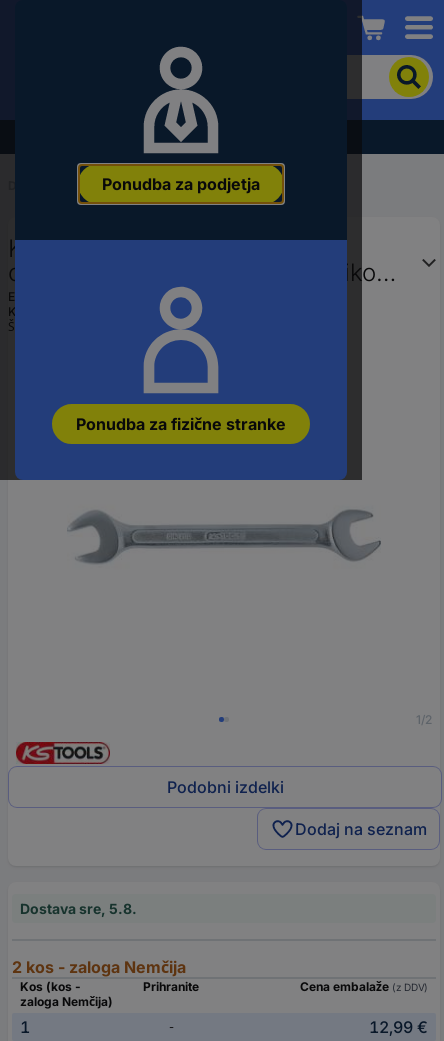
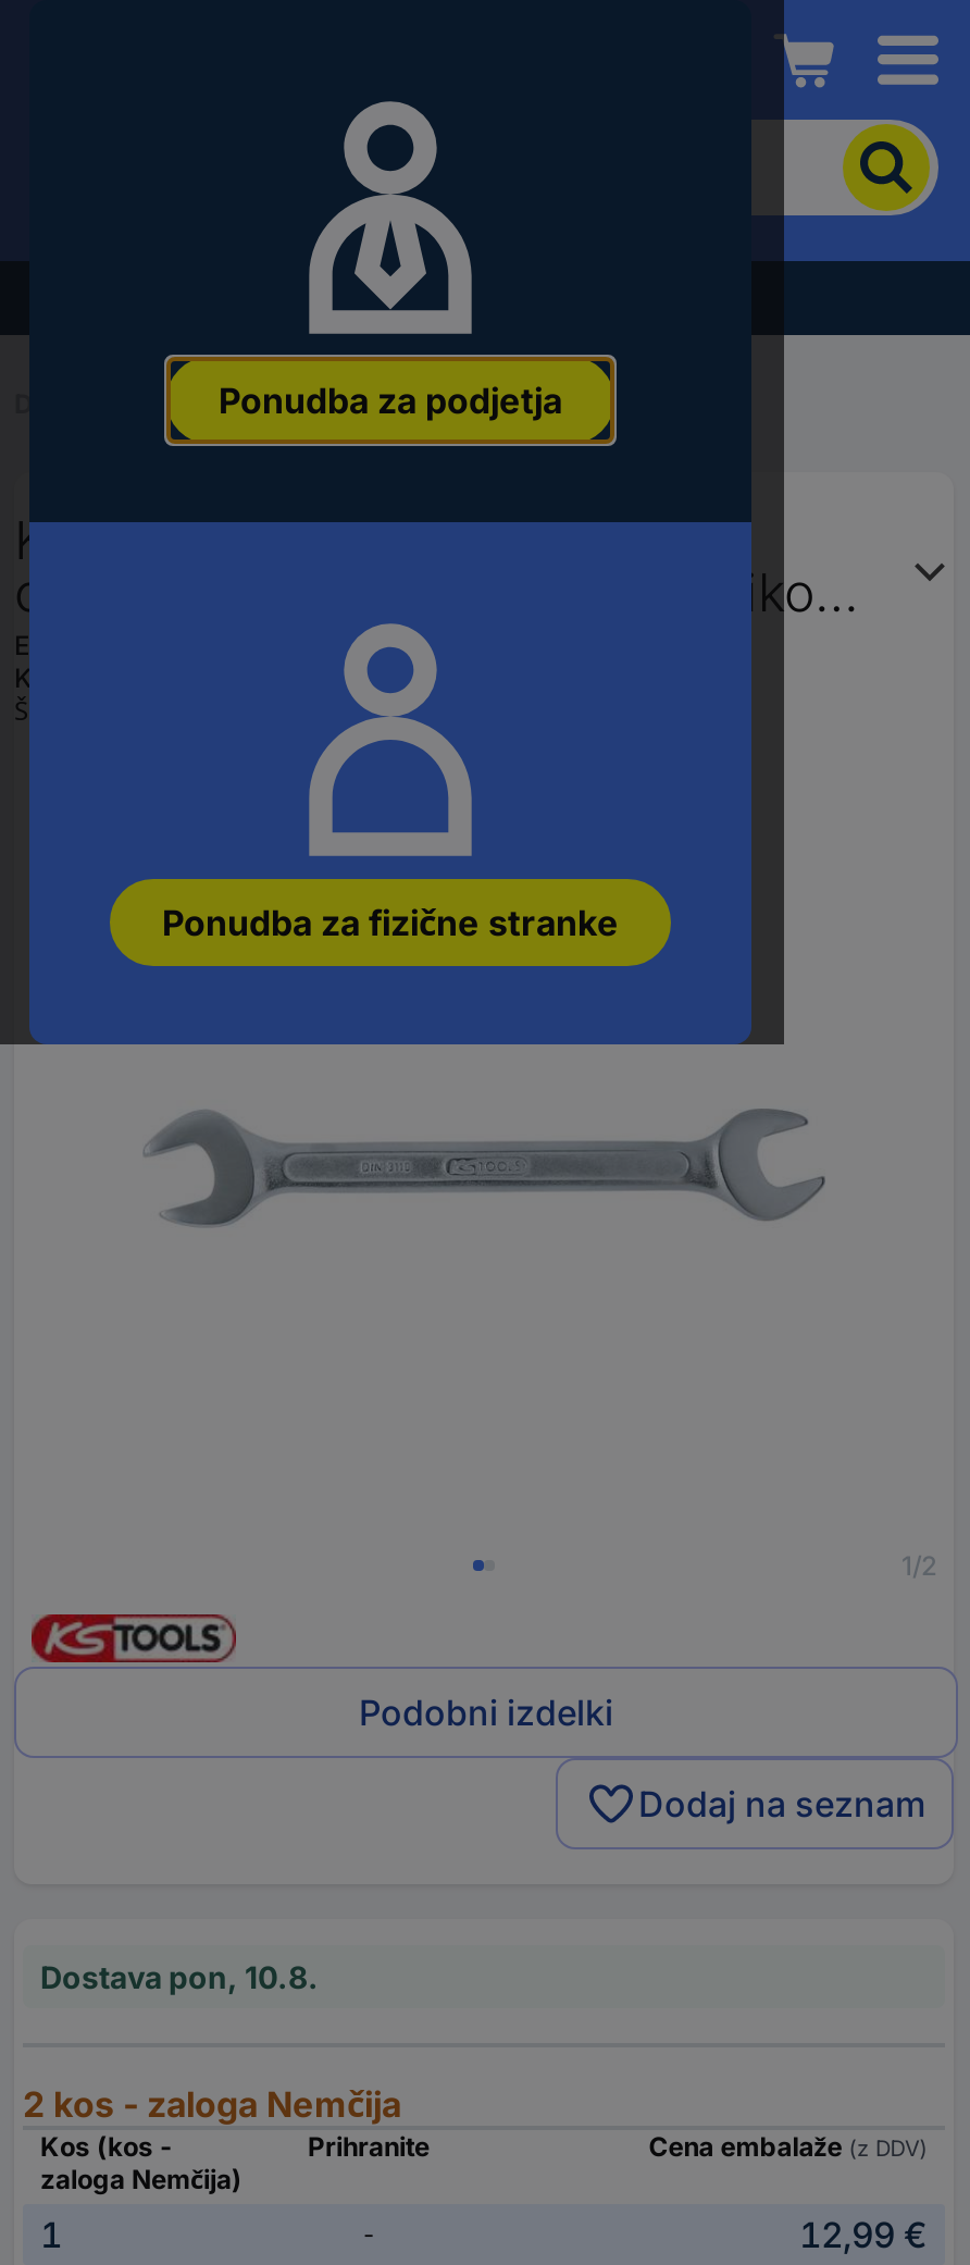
[20,900,137,917] Dostava sre, 5.8. -> [40,1958,319,1995] Dostava pon, 10.8.

